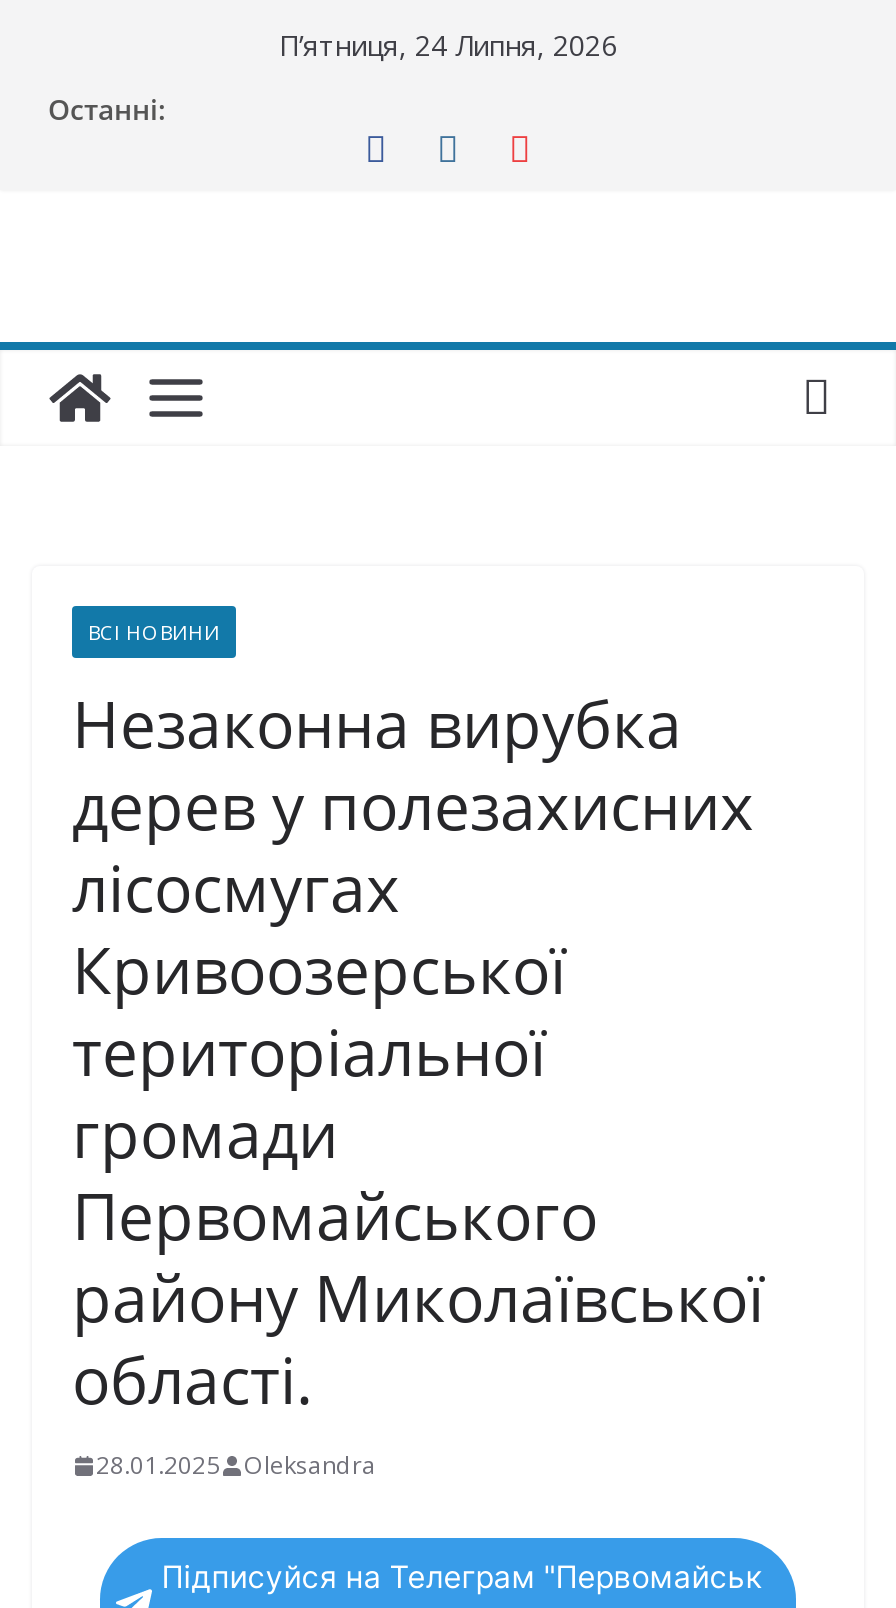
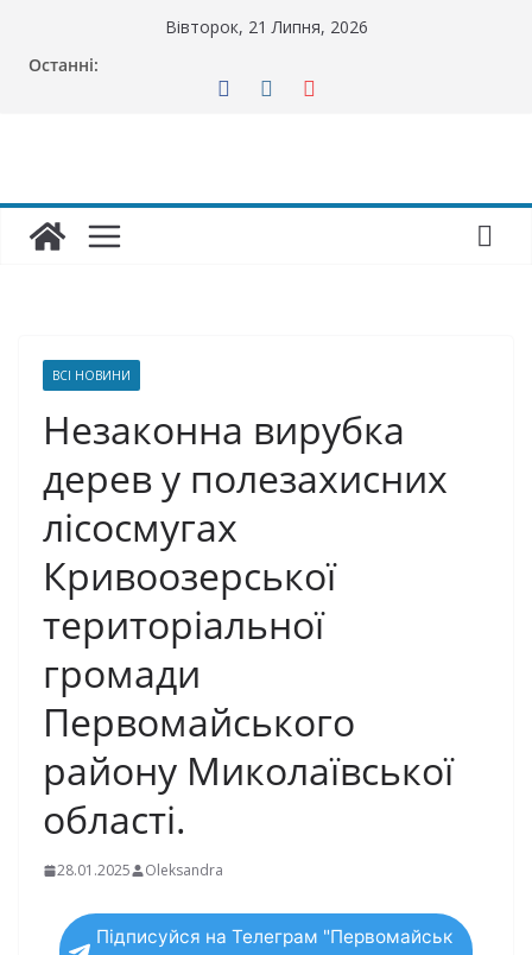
[279,26,617,64] П’ятниця, 24 Липня, 2026 -> [164,15,368,38] Вівторок, 21 Липня, 2026

